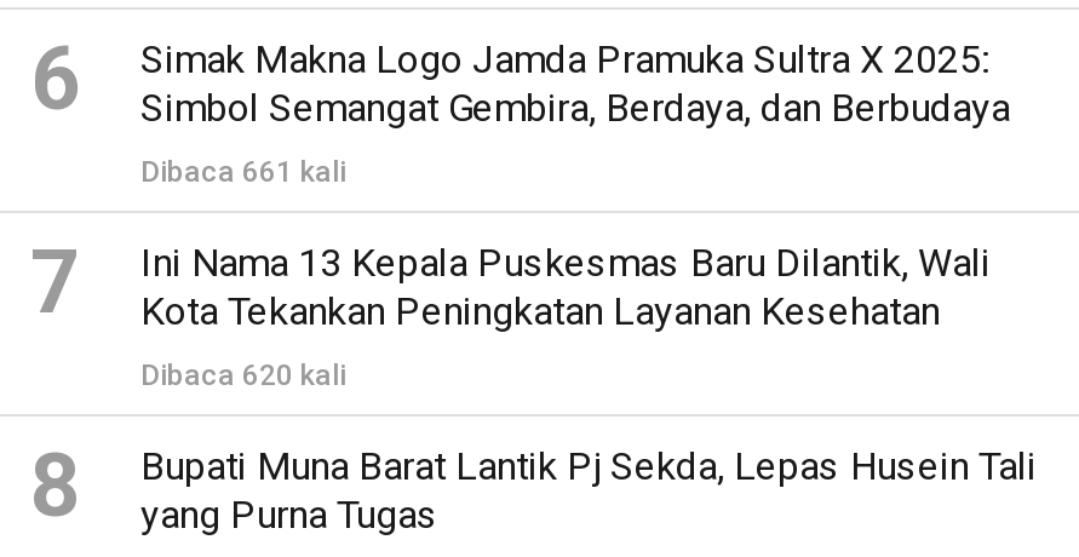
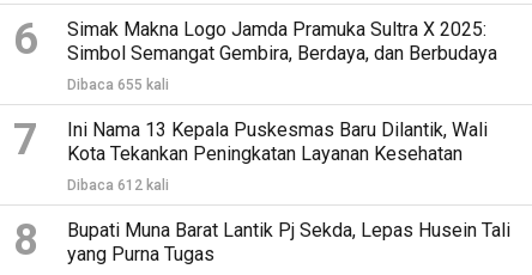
[140,155,346,189] Dibaca 661 kali -> [67,77,169,93] Dibaca 655 kali
[140,359,346,393] Dibaca 620 kali -> [67,177,169,194] Dibaca 612 kali

